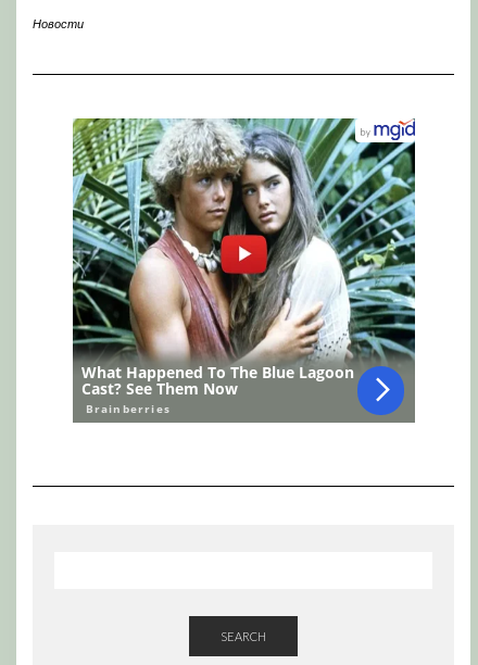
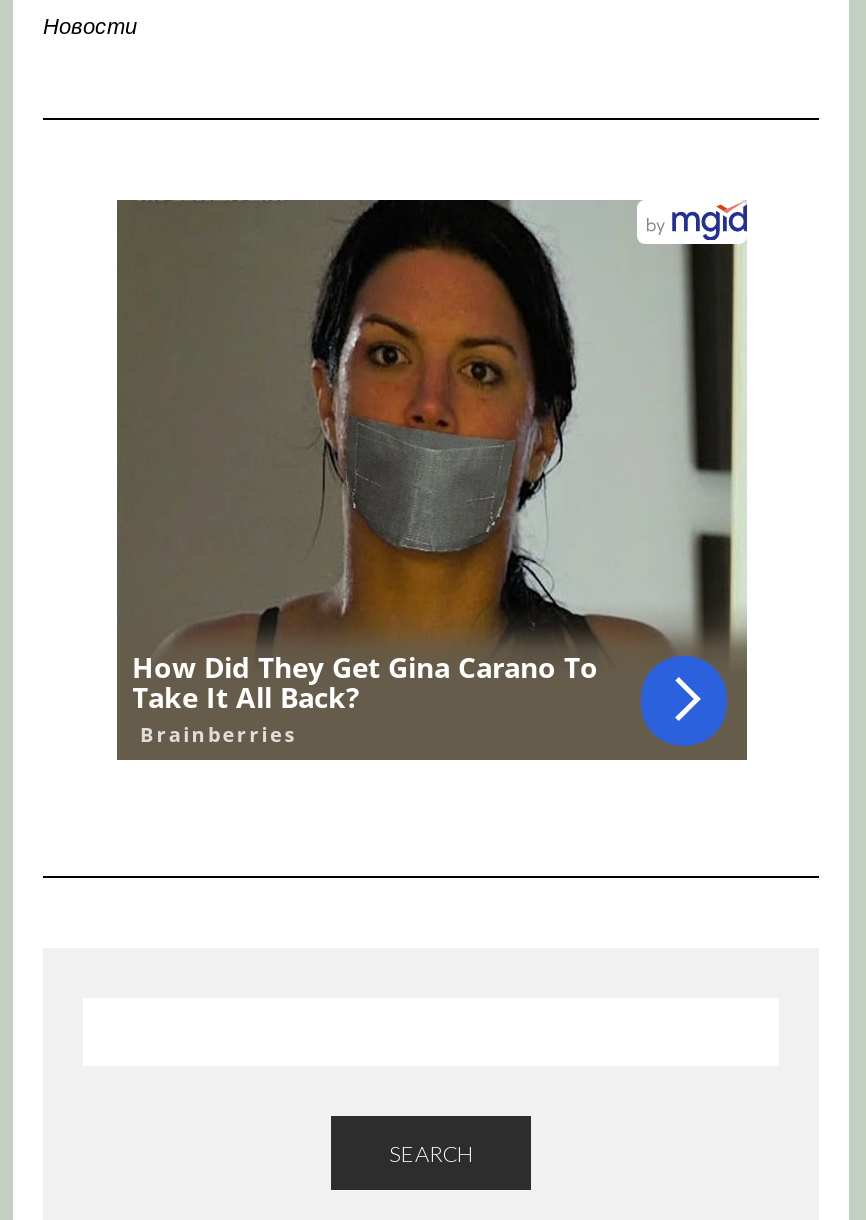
[72,117,416,423] [image] -> [115,198,747,758] [image]

